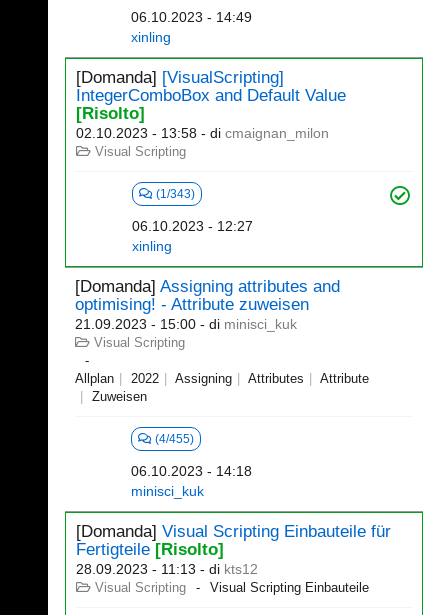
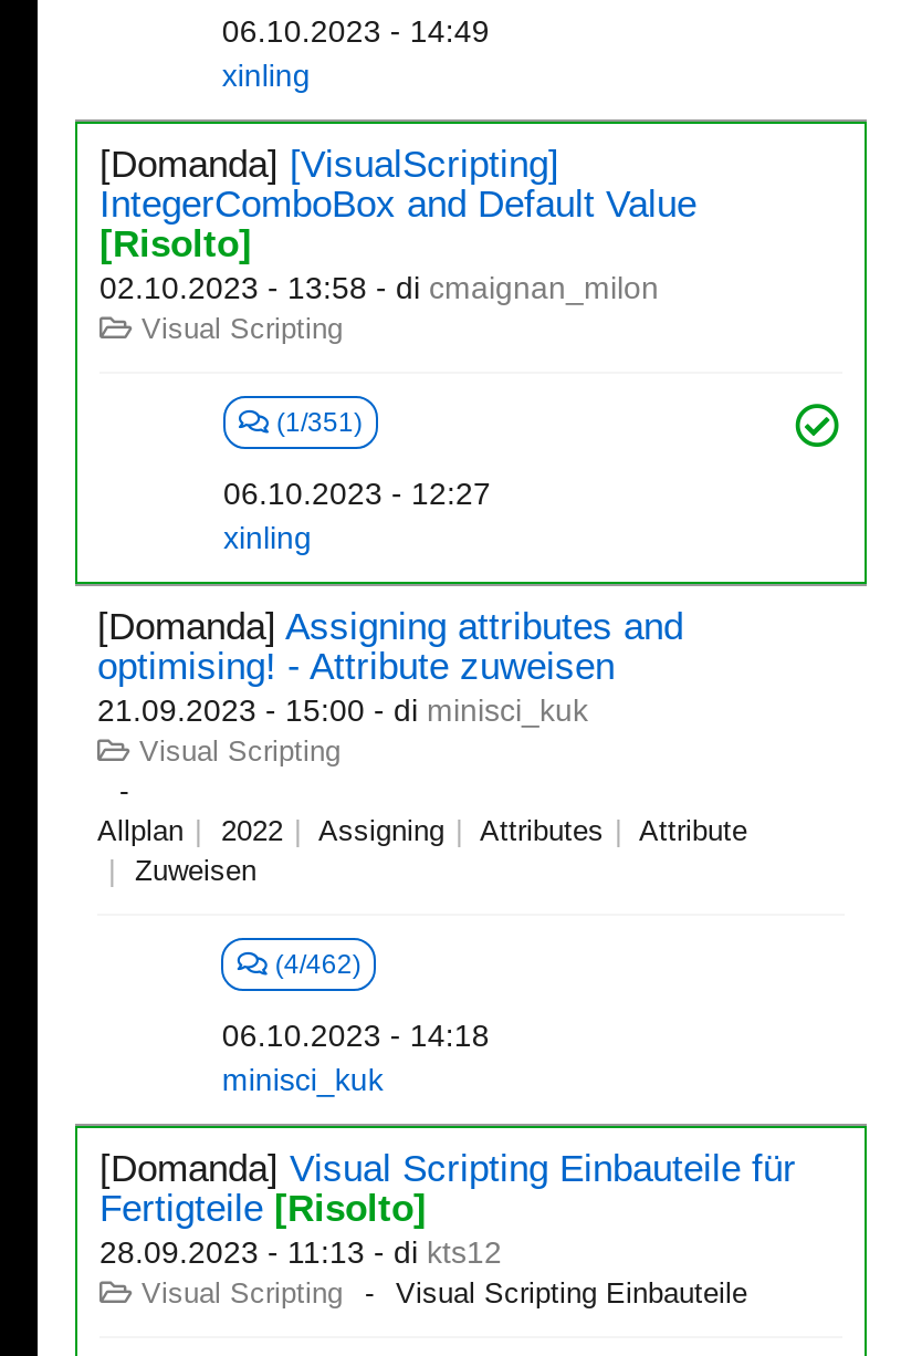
[153,187,195,201] (1/343) -> [270,407,363,438] (1/351)
[152,432,194,446] (4/455) -> [268,949,361,980] (4/462)

